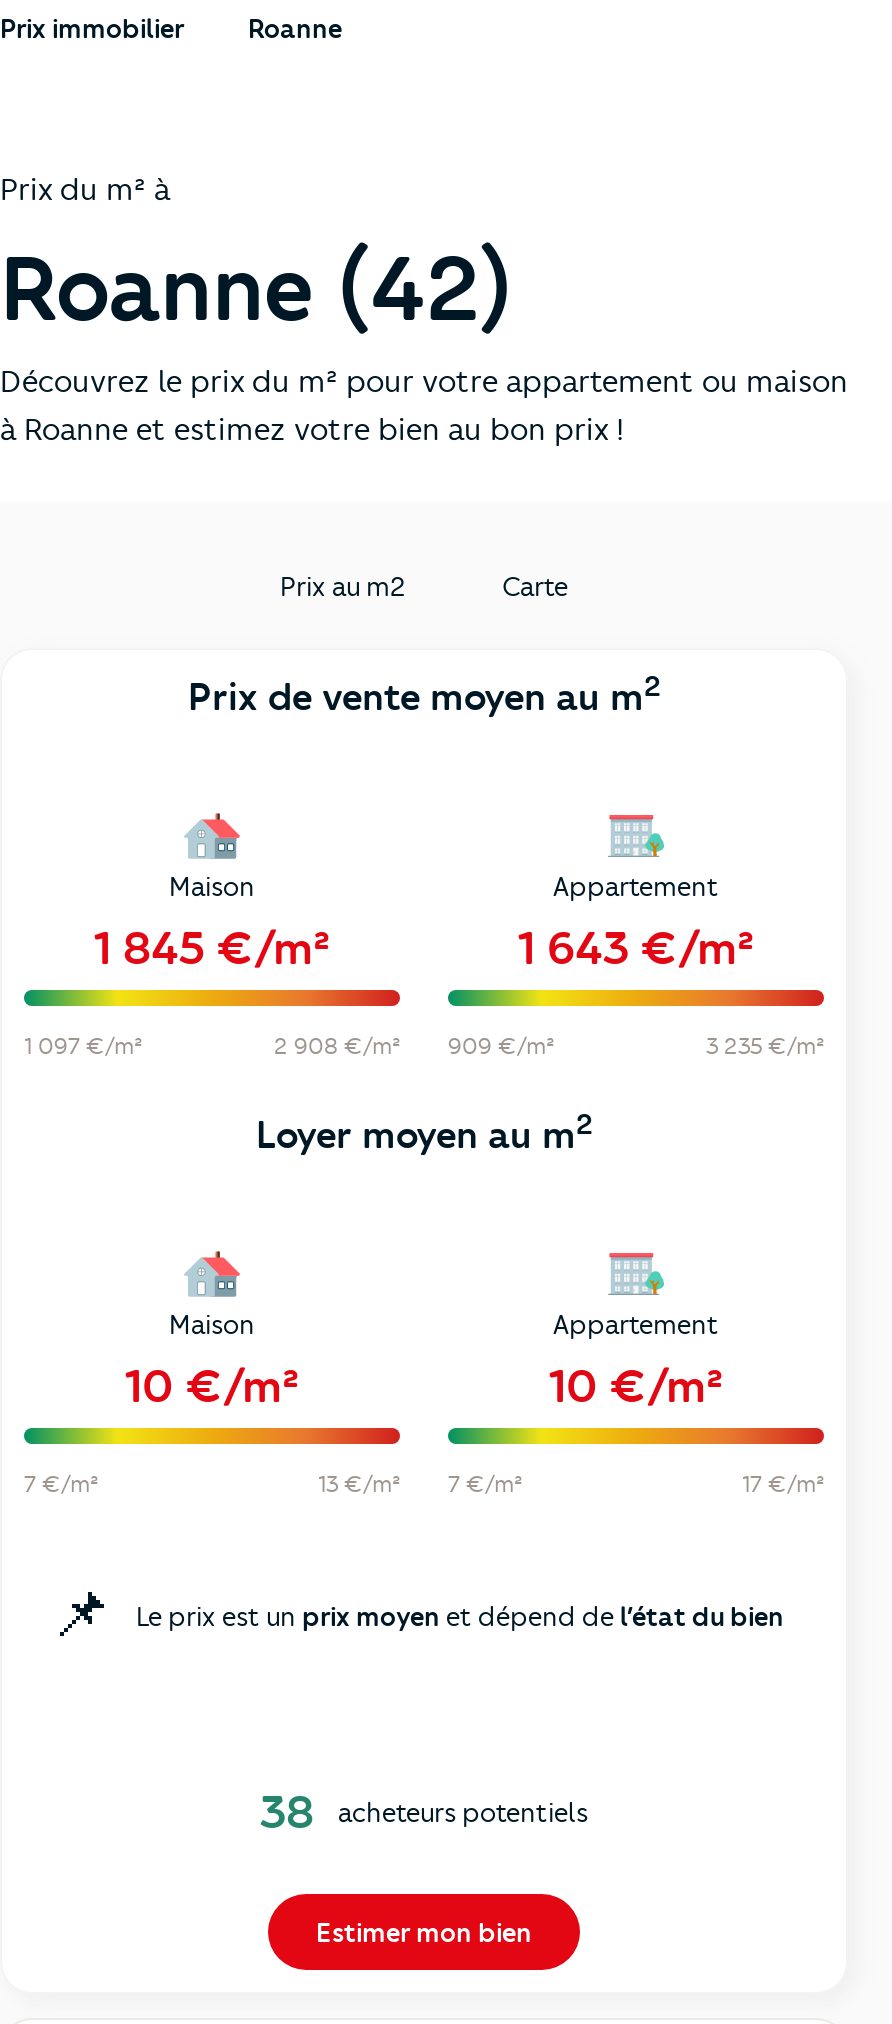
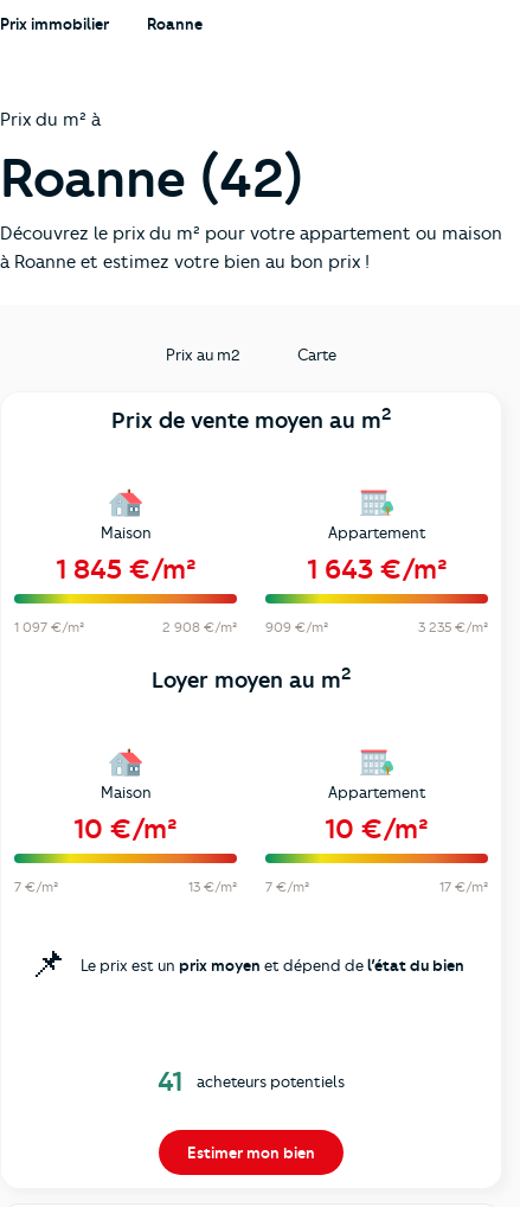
[260,1786,588,1840] 38 acheteurs potentiels -> [158,1066,345,1098] 41 acheteurs potentiels

